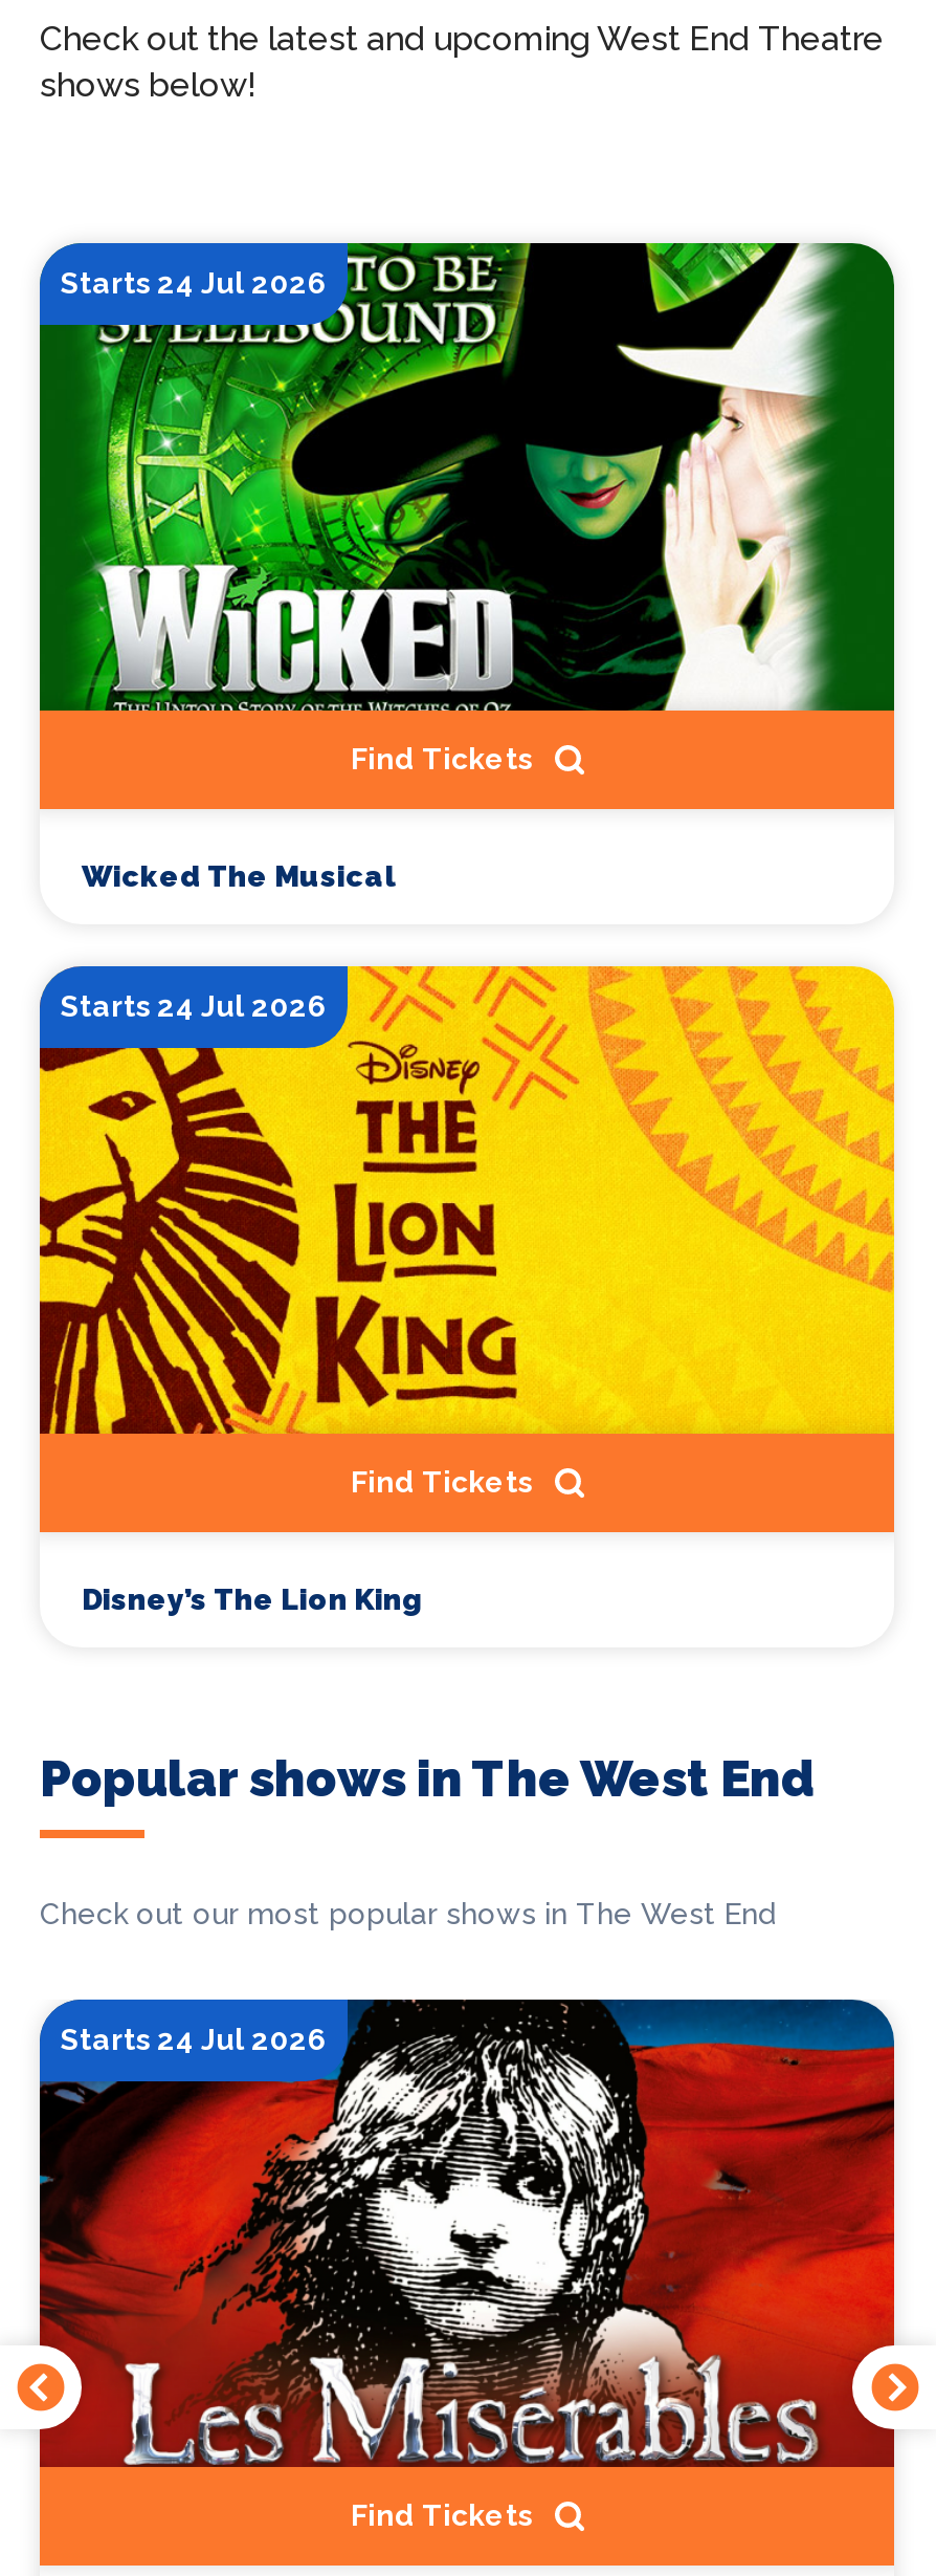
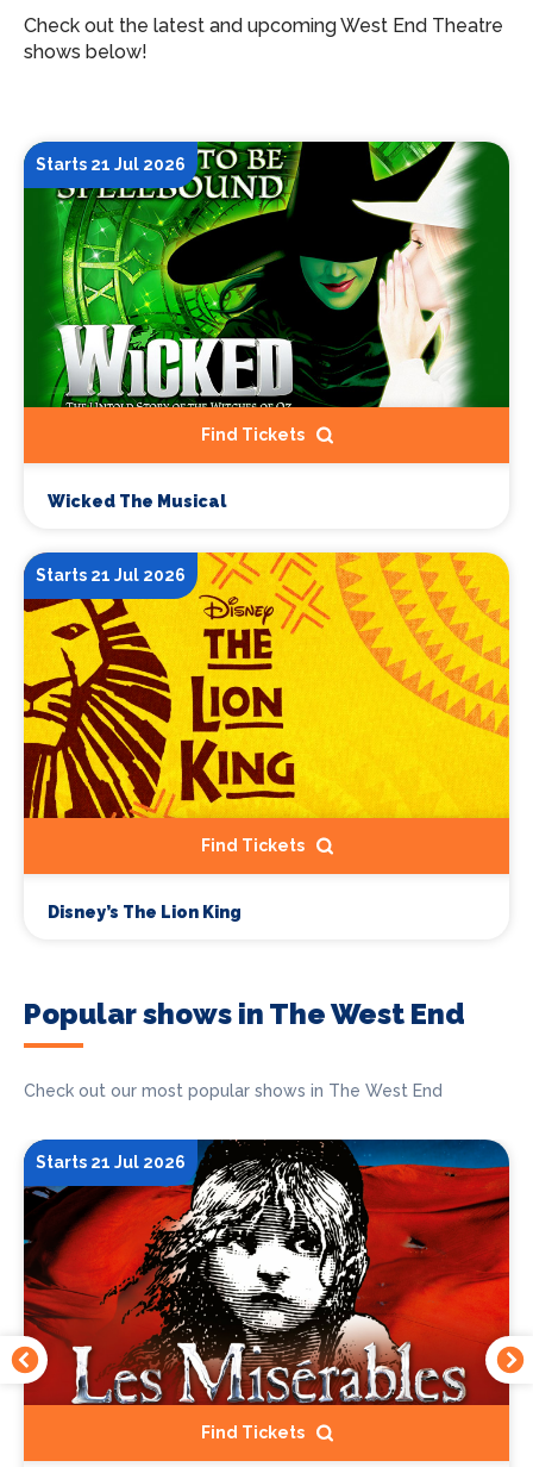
[61,266,327,300] Starts 24 Jul 2026 -> [36,155,186,174] Starts 21 Jul 2026
[61,990,327,1023] Starts 24 Jul 2026 -> [36,566,186,585] Starts 21 Jul 2026
[61,2023,327,2057] Starts 24 Jul 2026 -> [36,1153,186,1172] Starts 21 Jul 2026

